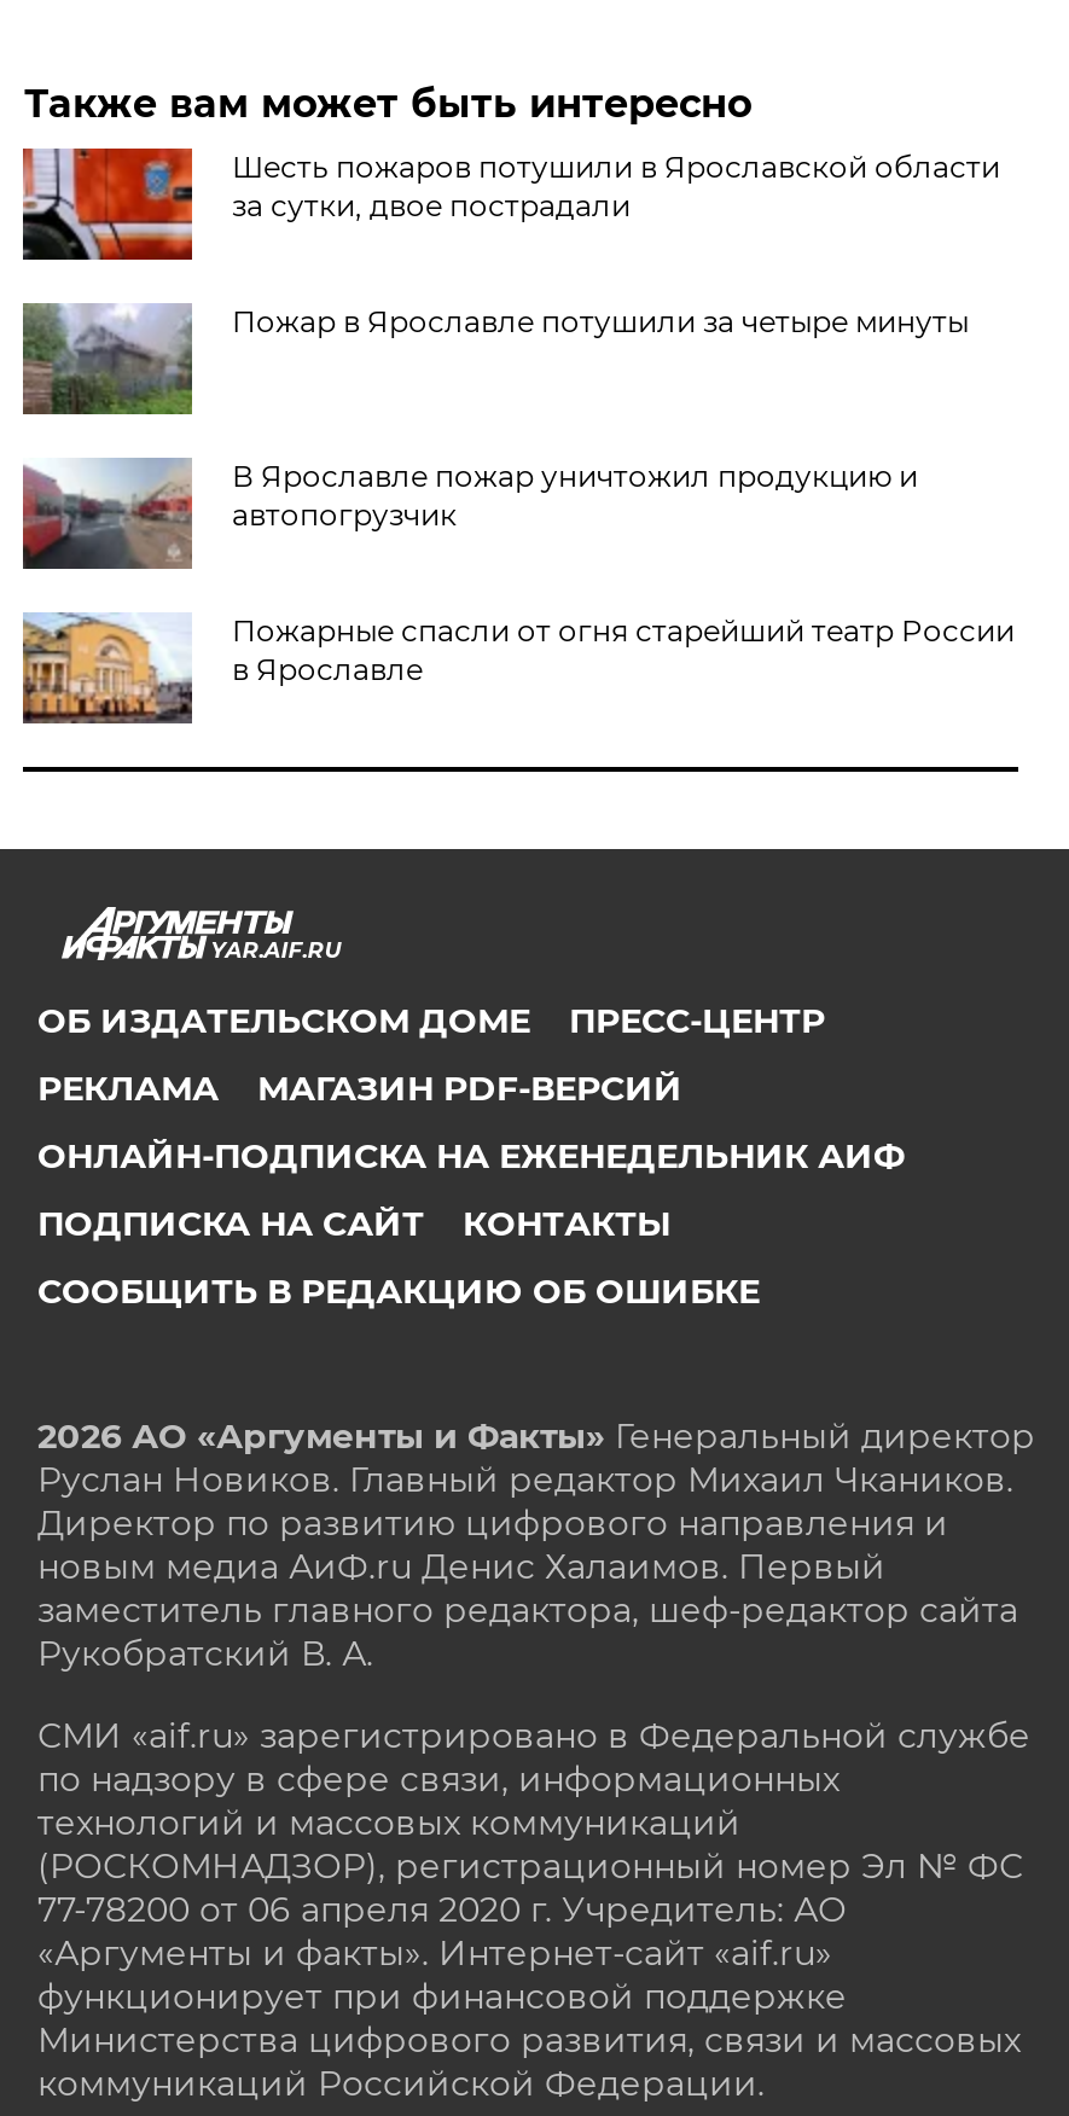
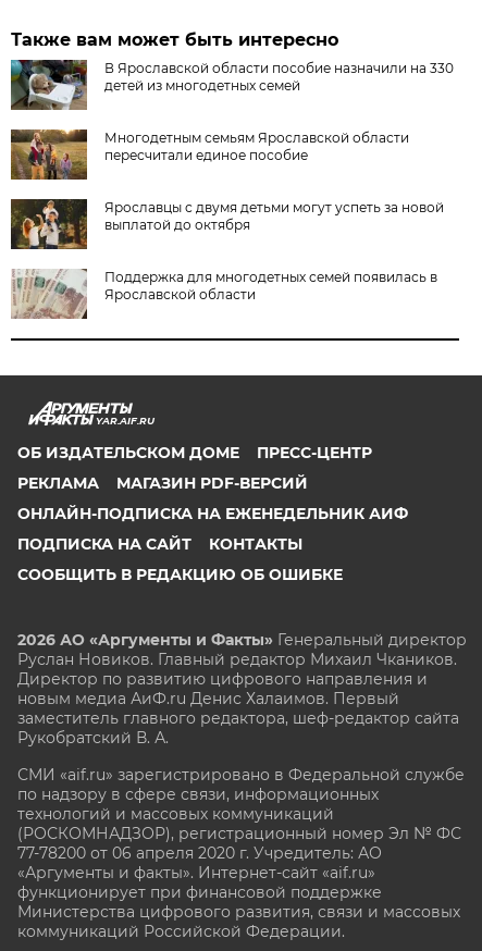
[21,146,1000,262] [image] | Шесть пожаров потушили в Ярославской области | за сутки, двое пострадали -> [10,59,454,111] [image] | В Ярославской области пособие назначили на 330 | детей из многодетных семей
[21,303,969,417] [image] | Пожар в Ярославле потушили за четыре минуты -> [10,128,410,181] [image] | Многодетным семьям Ярославской области | пересчитали единое пособие
[21,458,918,569] [image] | В Ярославле пожар уничтожил продукцию и | автопогрузчик -> [10,198,444,250] [image] | Ярославцы с двумя детьми могут успеть за новой | выплатой до октября
[23,612,1014,726] [image] | Пожарные спасли от огня старейший театр России | в Ярославле -> [12,268,438,320] [image] | Поддержка для многодетных семей появилась в | Ярославской области

